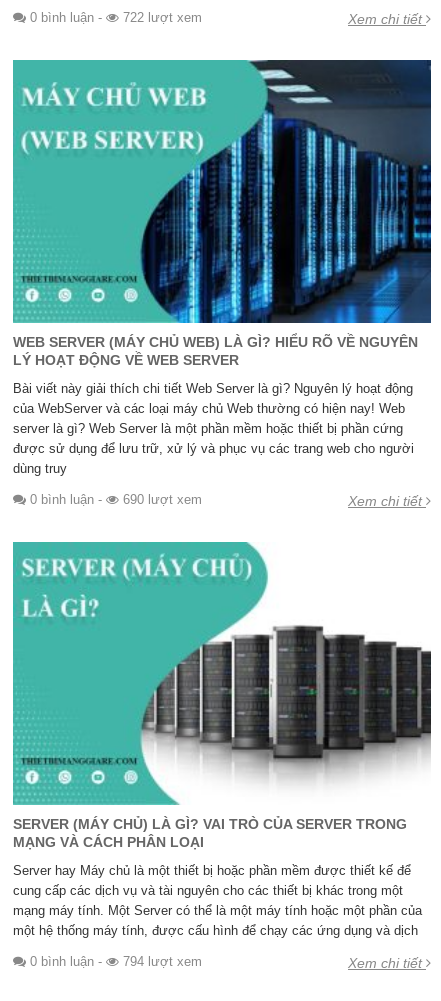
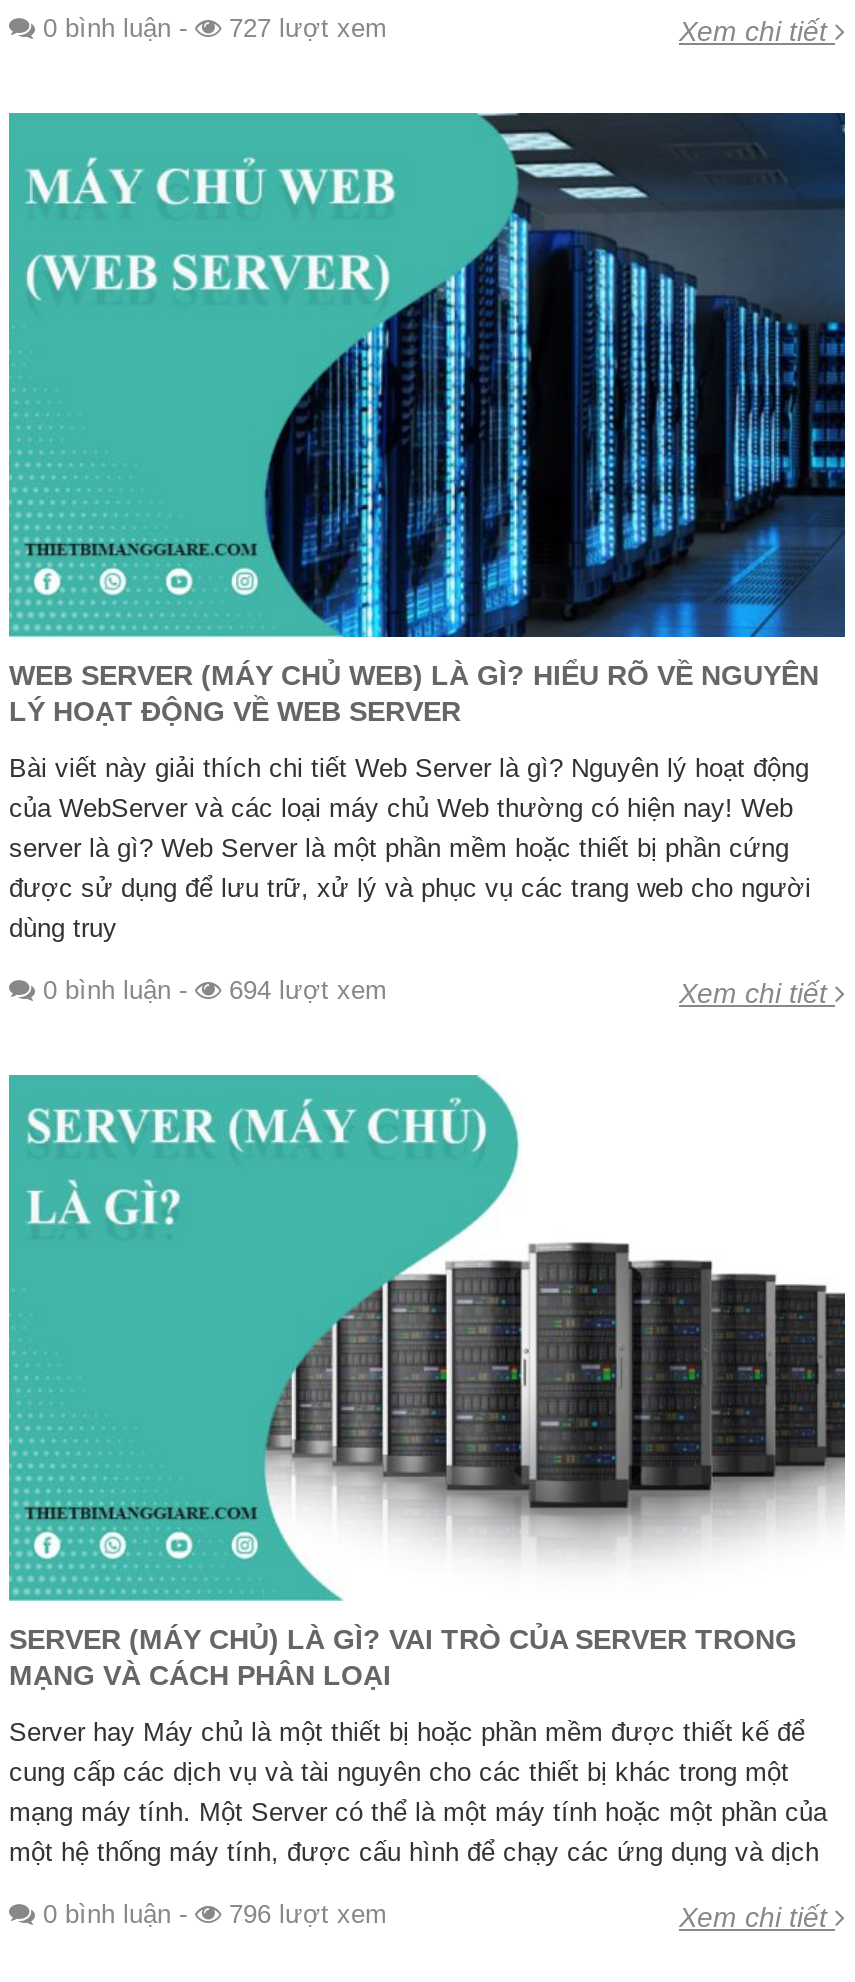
[26,10,202,25] 0 bình luận - 722 lượt xem -> [35,12,387,42] 0 bình luận - 727 lượt xem
[26,492,202,507] 0 bình luận - 690 lượt xem -> [35,975,387,1005] 0 bình luận - 694 lượt xem
[26,954,202,969] 0 bình luận - 794 lượt xem -> [35,1898,387,1928] 0 bình luận - 796 lượt xem

